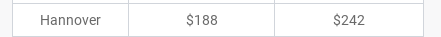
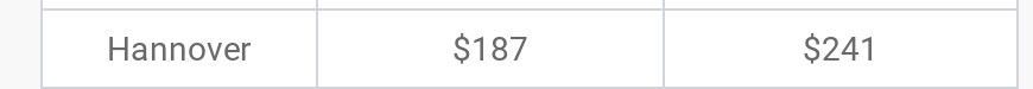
[185,12,217,28] $188 -> [452,30,528,68] $187
[333,12,365,28] $242 -> [803,30,879,68] $241

